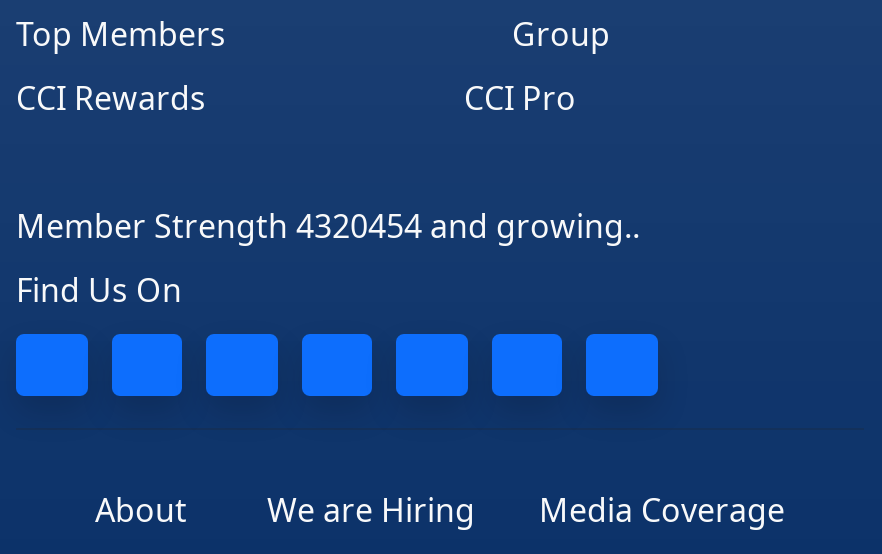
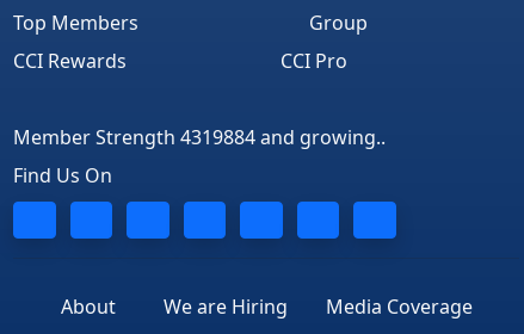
[16,204,640,248] Member Strength 4320454 and growing.. -> [13,124,386,150] Member Strength 4319884 and growing..

